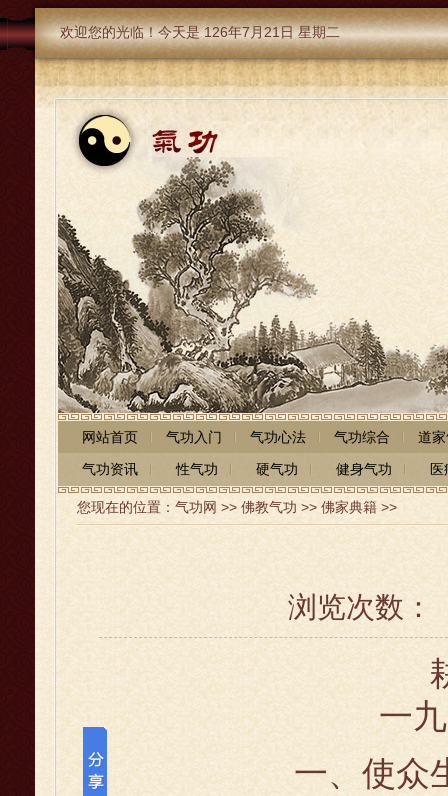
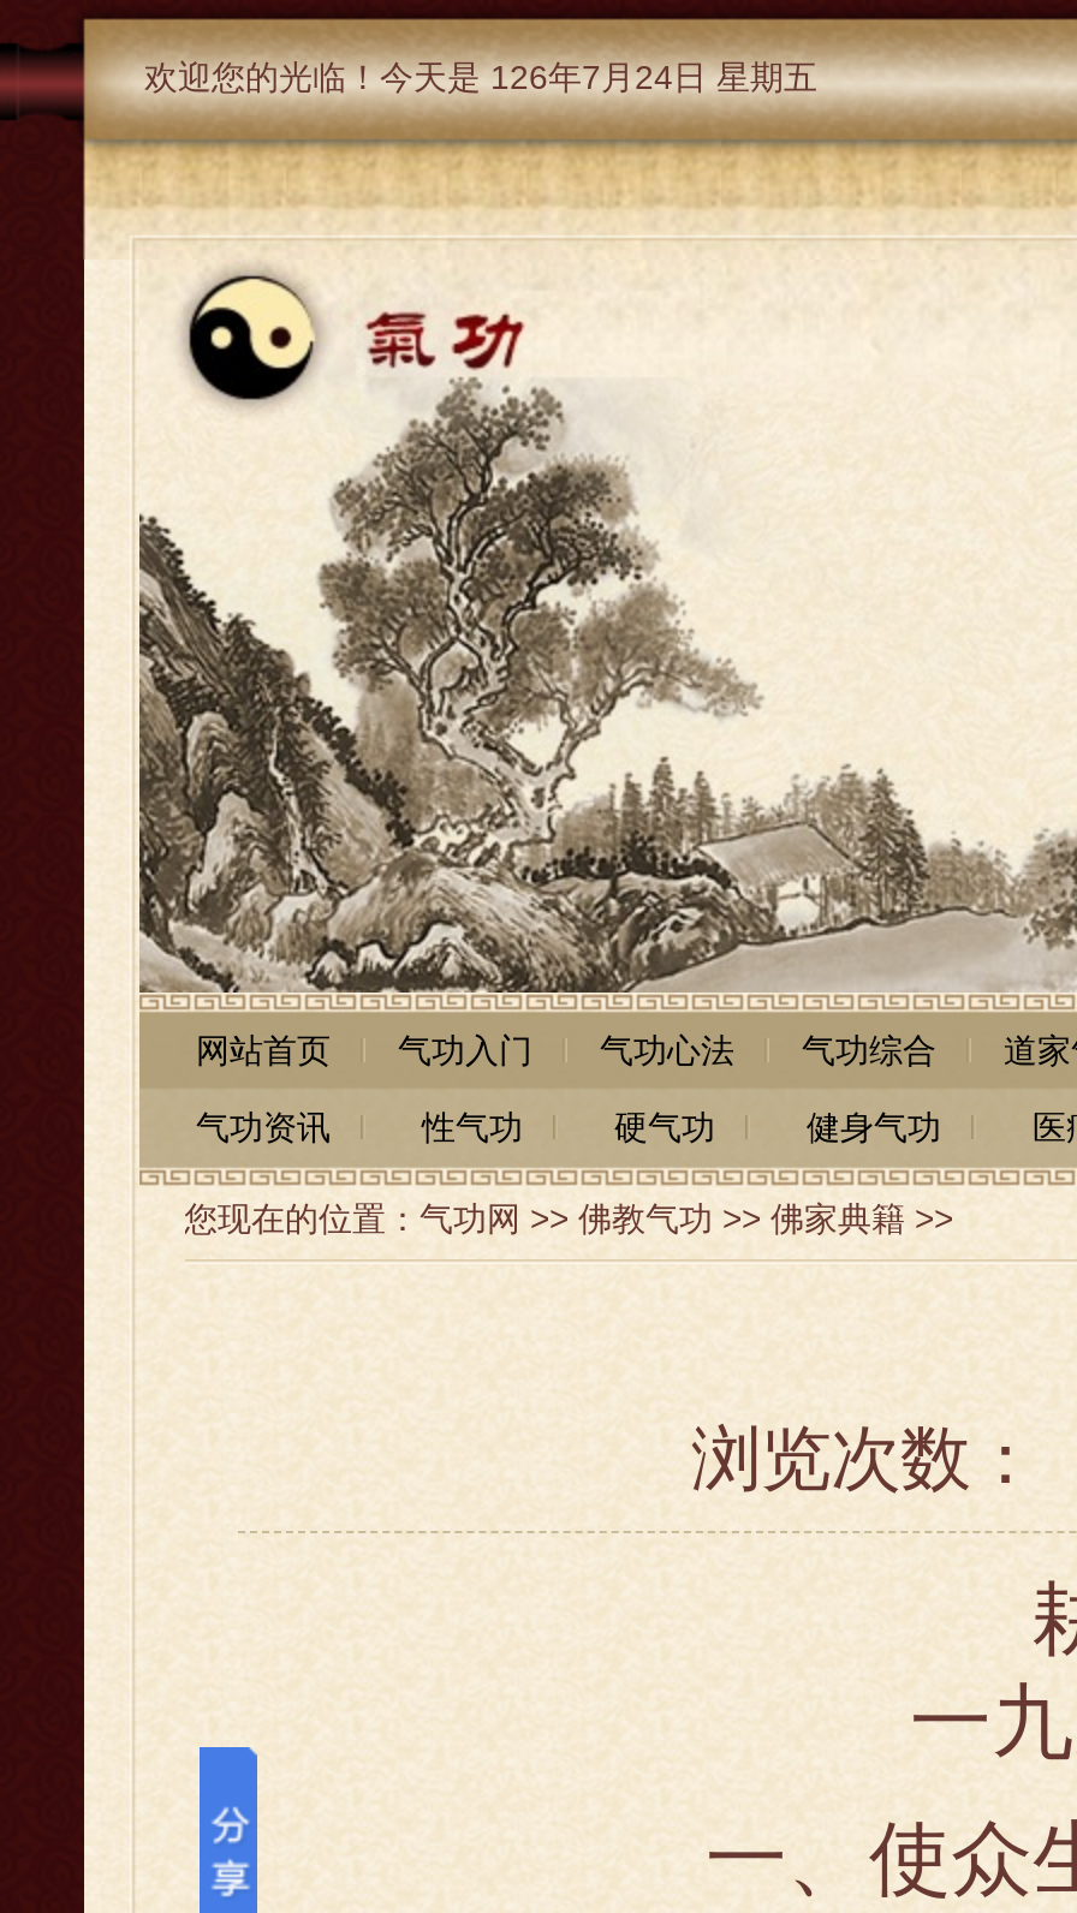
[60,24,340,40] 欢迎您的光临！今天是126年7月21日 星期二 -> [144,58,817,96] 欢迎您的光临！今天是126年7月24日 星期五

